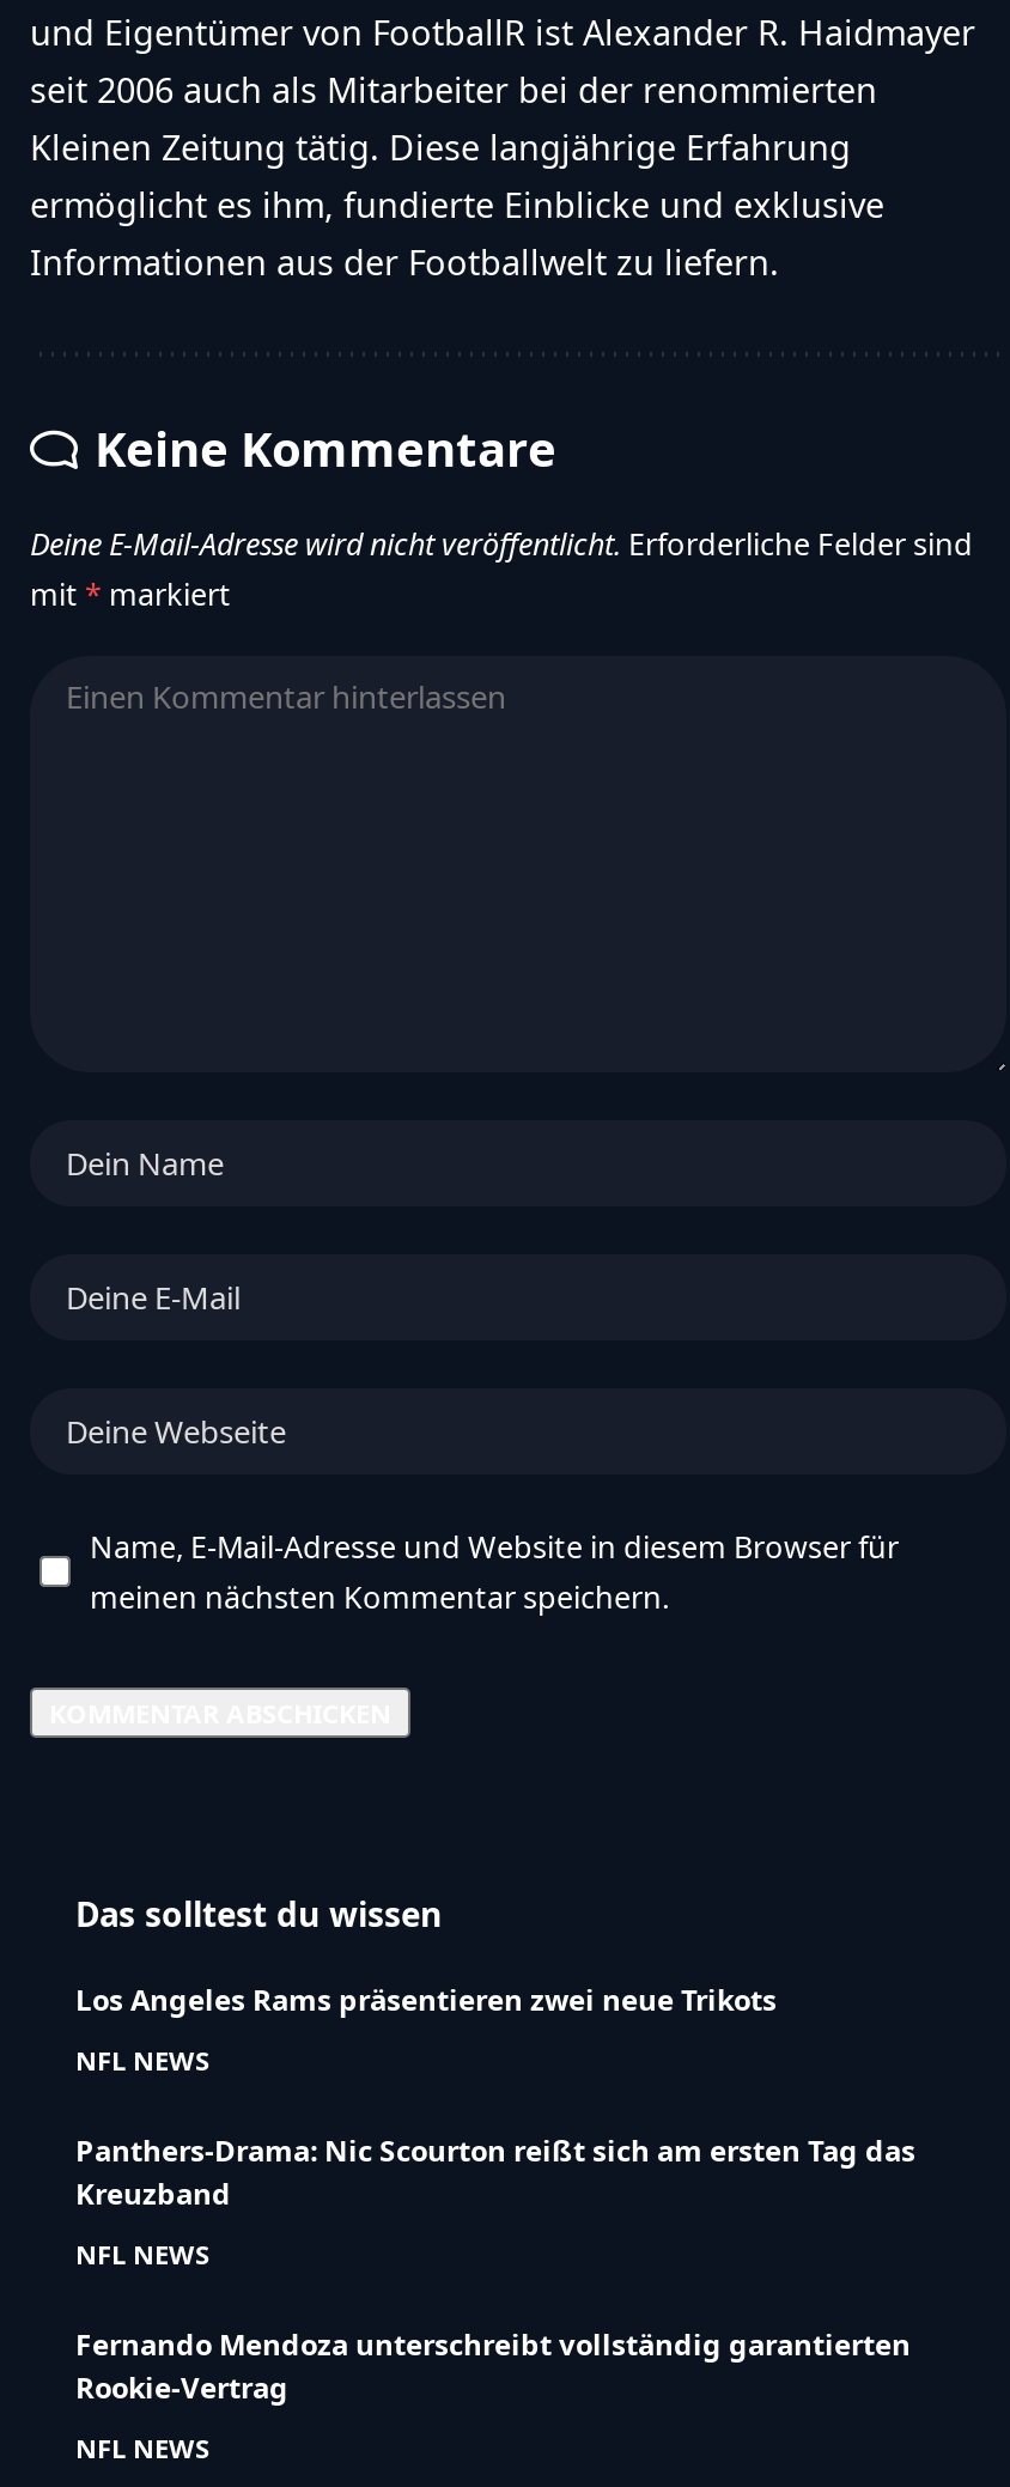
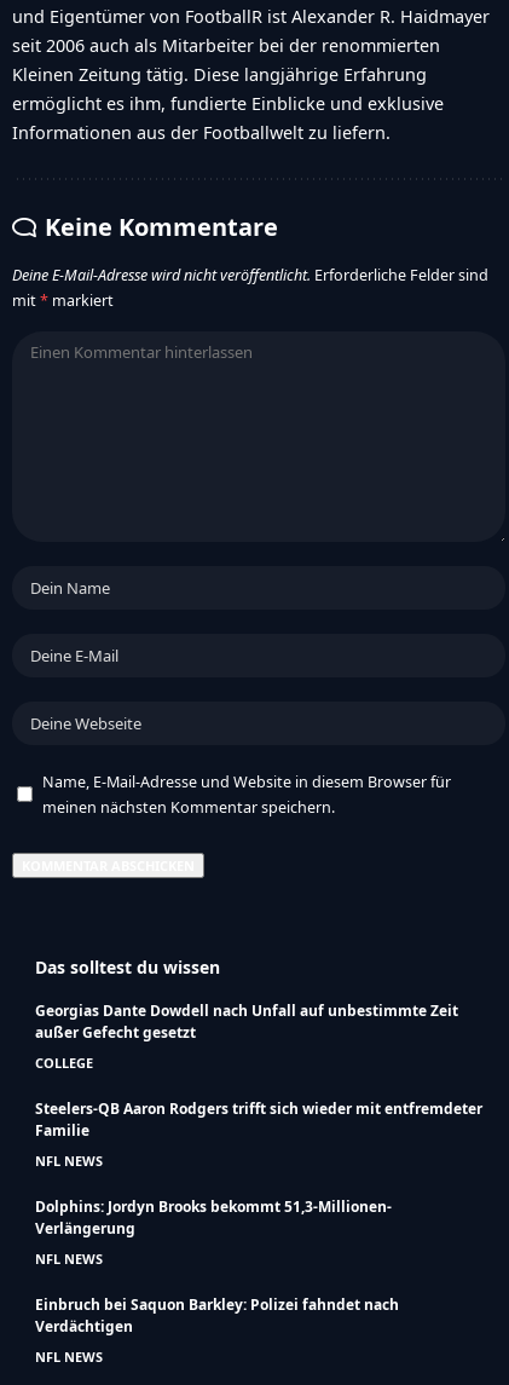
[75,1978,777,2019] Los Angeles Rams präsentieren zwei neue Trikots -> [35,1000,482,1140] Georgias Dante Dowdell nach Unfall auf unbestimmte Zeit | außer Gefecht gesetzt | COLLEGE | Steelers-QB Aaron Rodgers trifft sich wieder mit entfremdeter | Familie
[75,2129,915,2213] Panthers-Drama: Nic Scourton reißt sich am ersten Tag das | Kreuzband -> [35,1196,392,1238] Dolphins: Jordyn Brooks bekommt 51,3-Millionen- | Verlängerung
[75,2323,911,2407] Fernando Mendoza unterschreibt vollständig garantierten | Rookie-Vertrag -> [35,1294,399,1336] Einbruch bei Saquon Barkley: Polizei fahndet nach | Verdächtigen

